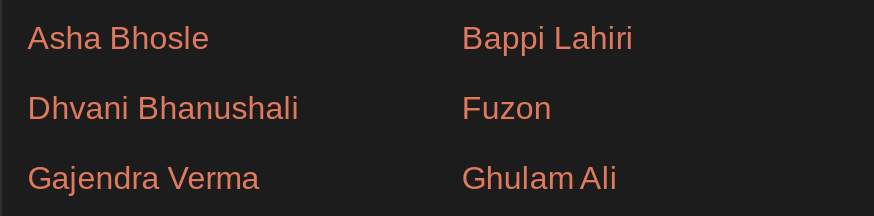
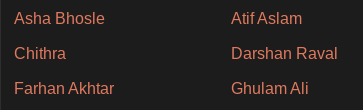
[462,22,634,56] Bappi Lahiri -> [231,10,302,27] Atif Aslam
[28,92,552,126] Dhvani Bhanushali | Fuzon -> [14,45,338,62] Chithra | Darshan Raval
[28,162,260,196] Gajendra Verma -> [14,80,114,97] Farhan Akhtar

